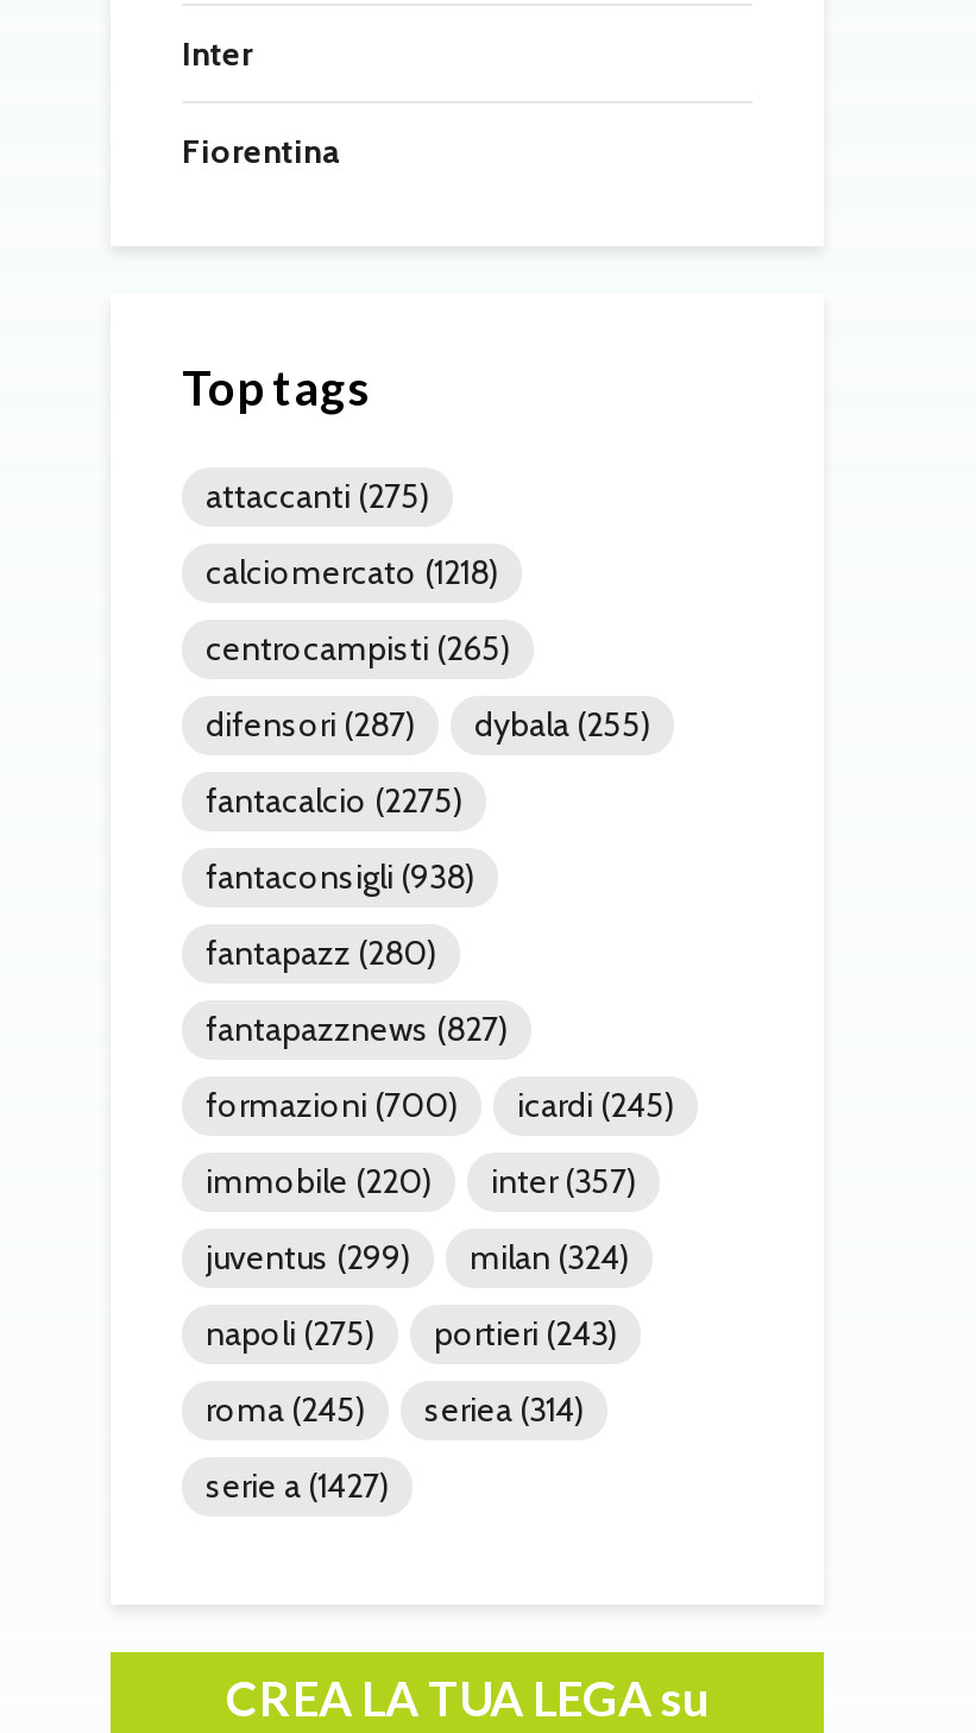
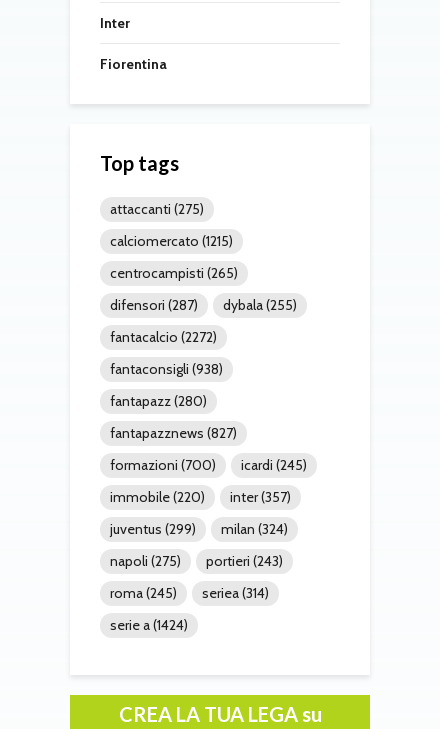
[206,551,498,594] calciomercato (1218) -> [110,232,233,250] calciomercato (1215)
[206,780,462,823] fantacalcio (2275) -> [110,328,217,346] fantacalcio (2272)
[206,1465,389,1508] serie a (1427) -> [110,616,188,634] serie a (1424)

